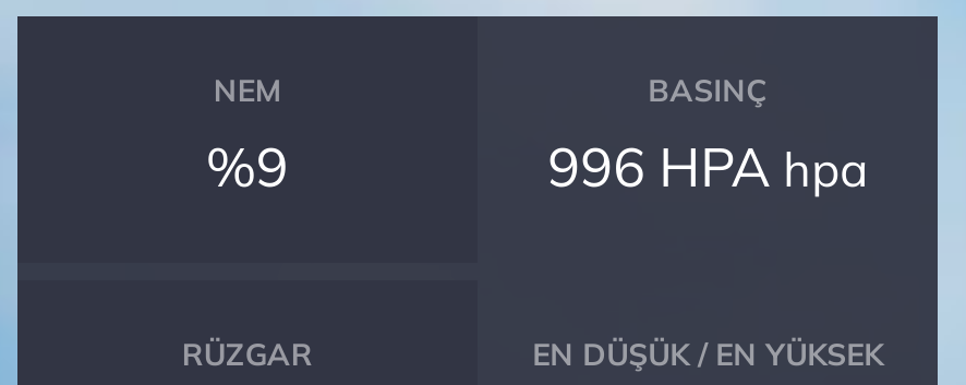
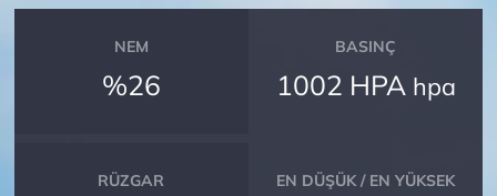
[206,132,289,200] %9 -> [102,68,161,102] %26
[548,132,868,200] 996 HPA hpa -> [276,68,456,102] 1002 HPA hpa

